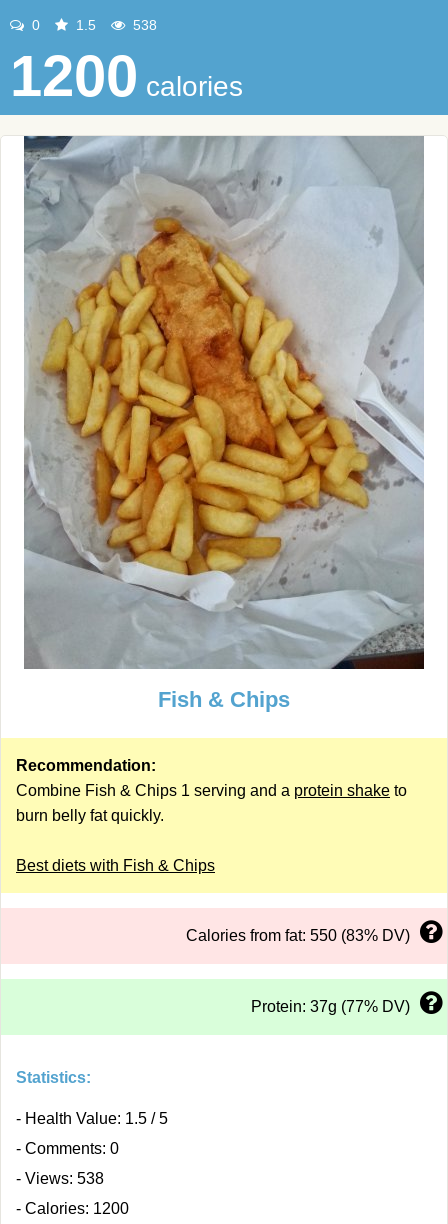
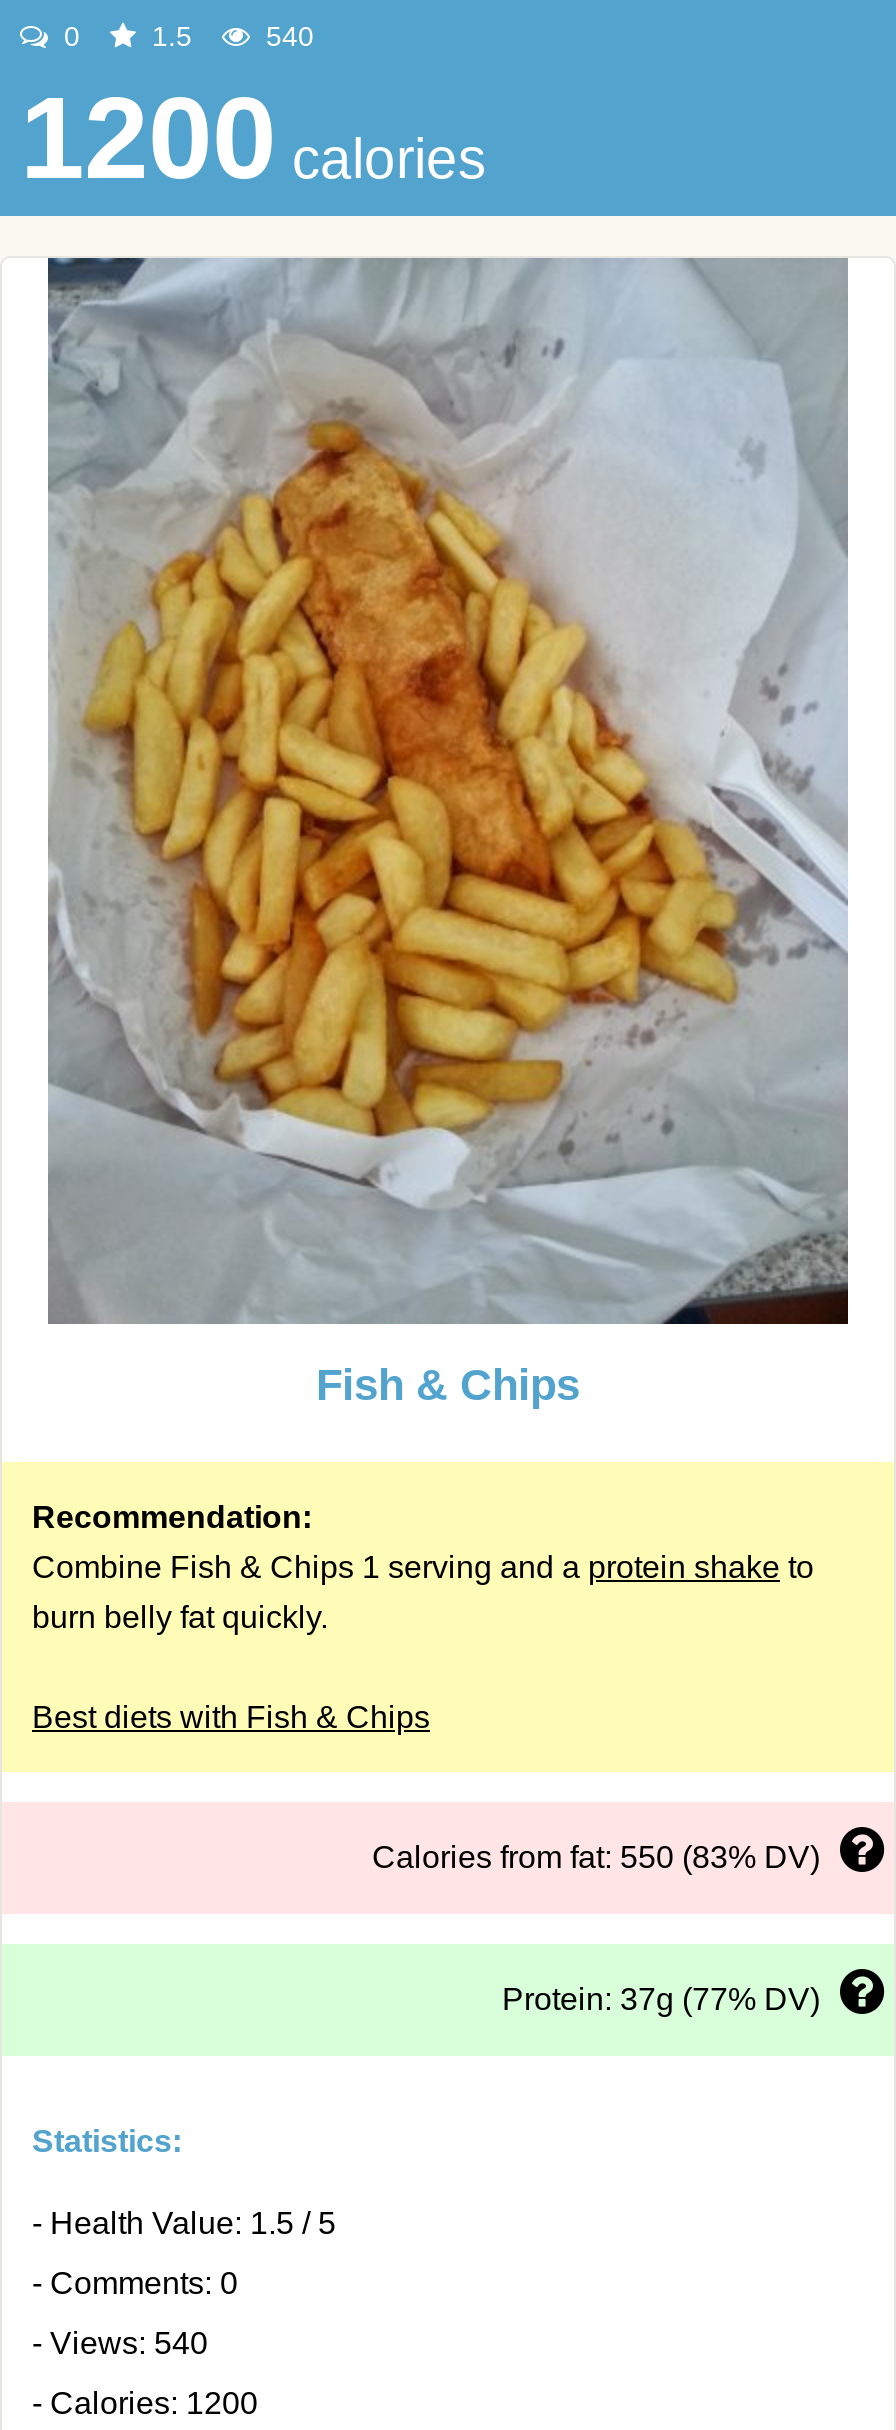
[129,17,157,33] 538 -> [258,20,314,52] 540
[16,1170,104,1187] - Views: 538 -> [32,2326,208,2360] - Views: 540

